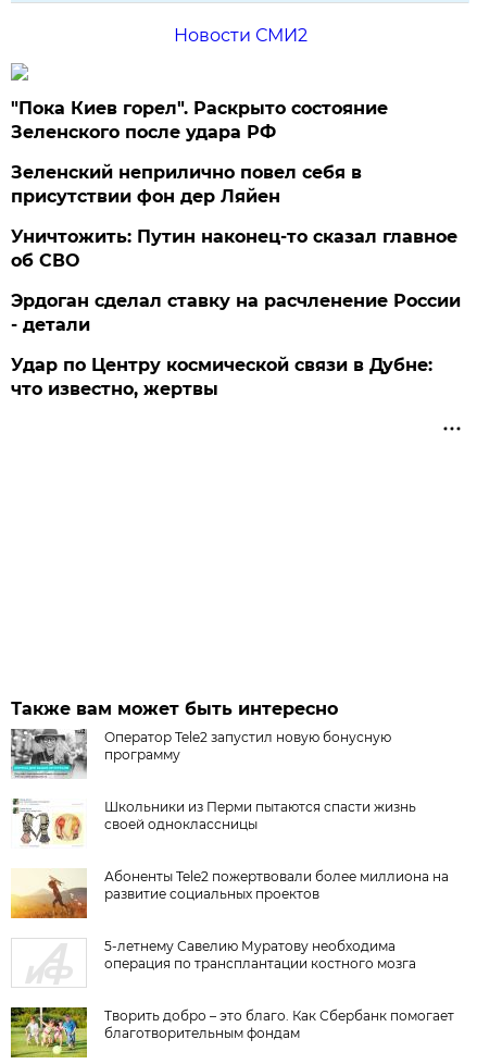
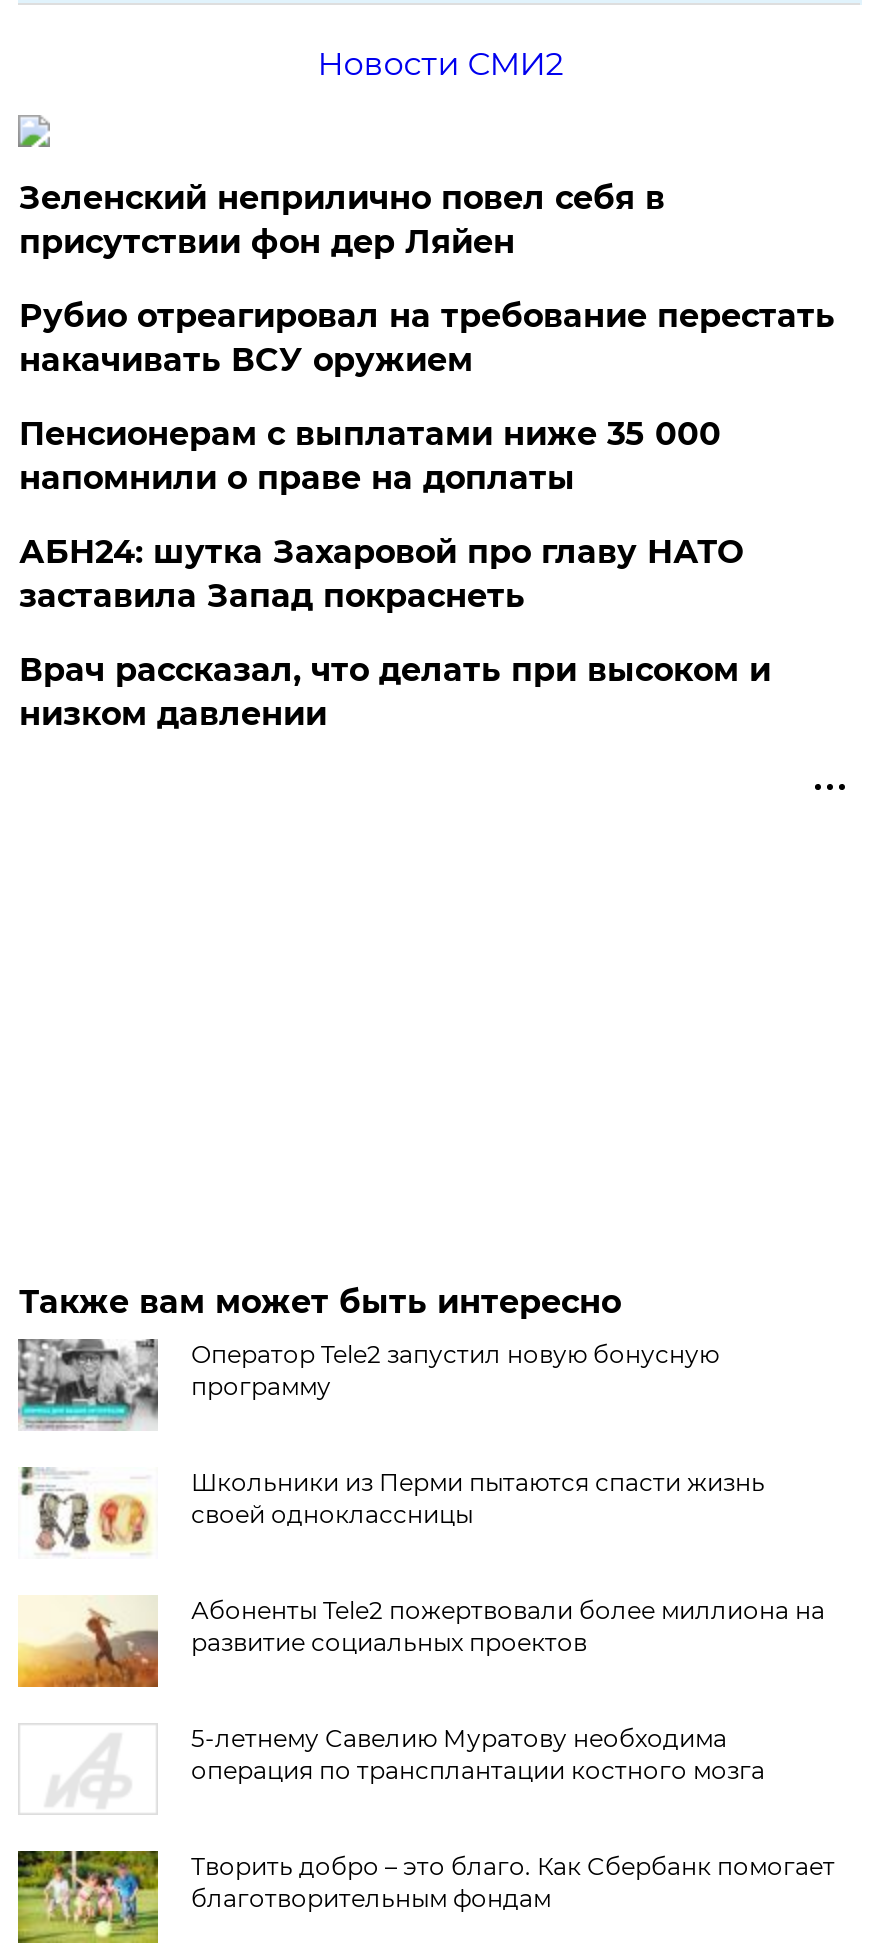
[11,98,388,143] "Пока Киев горел". Раскрыто состояние | Зеленского после удара РФ -> none
moved [11,162,362,207] -> [19,179,665,261]: Зеленский неприлично повел cебя в | присутствии фон дер Ляйен
[11,226,461,399] Уничтожить: Путин наконец-то сказал главное | об СВО | Эрдоган сделал ставку на расчленение России | - детали | Удар по Центру космической связи в Дубне: | что известно, жертвы -> [19,297,835,733] Рубио отреагировал на требование перестать | накачивать ВСУ оружием | Пенсионерам с выплатами ниже 35 000 | напомнили о праве на доплаты | АБН24: шутка Захаровой про главу НАТО | заставила Запад покраснеть | Врач рассказал, что делать при высоком и | низком давлении

